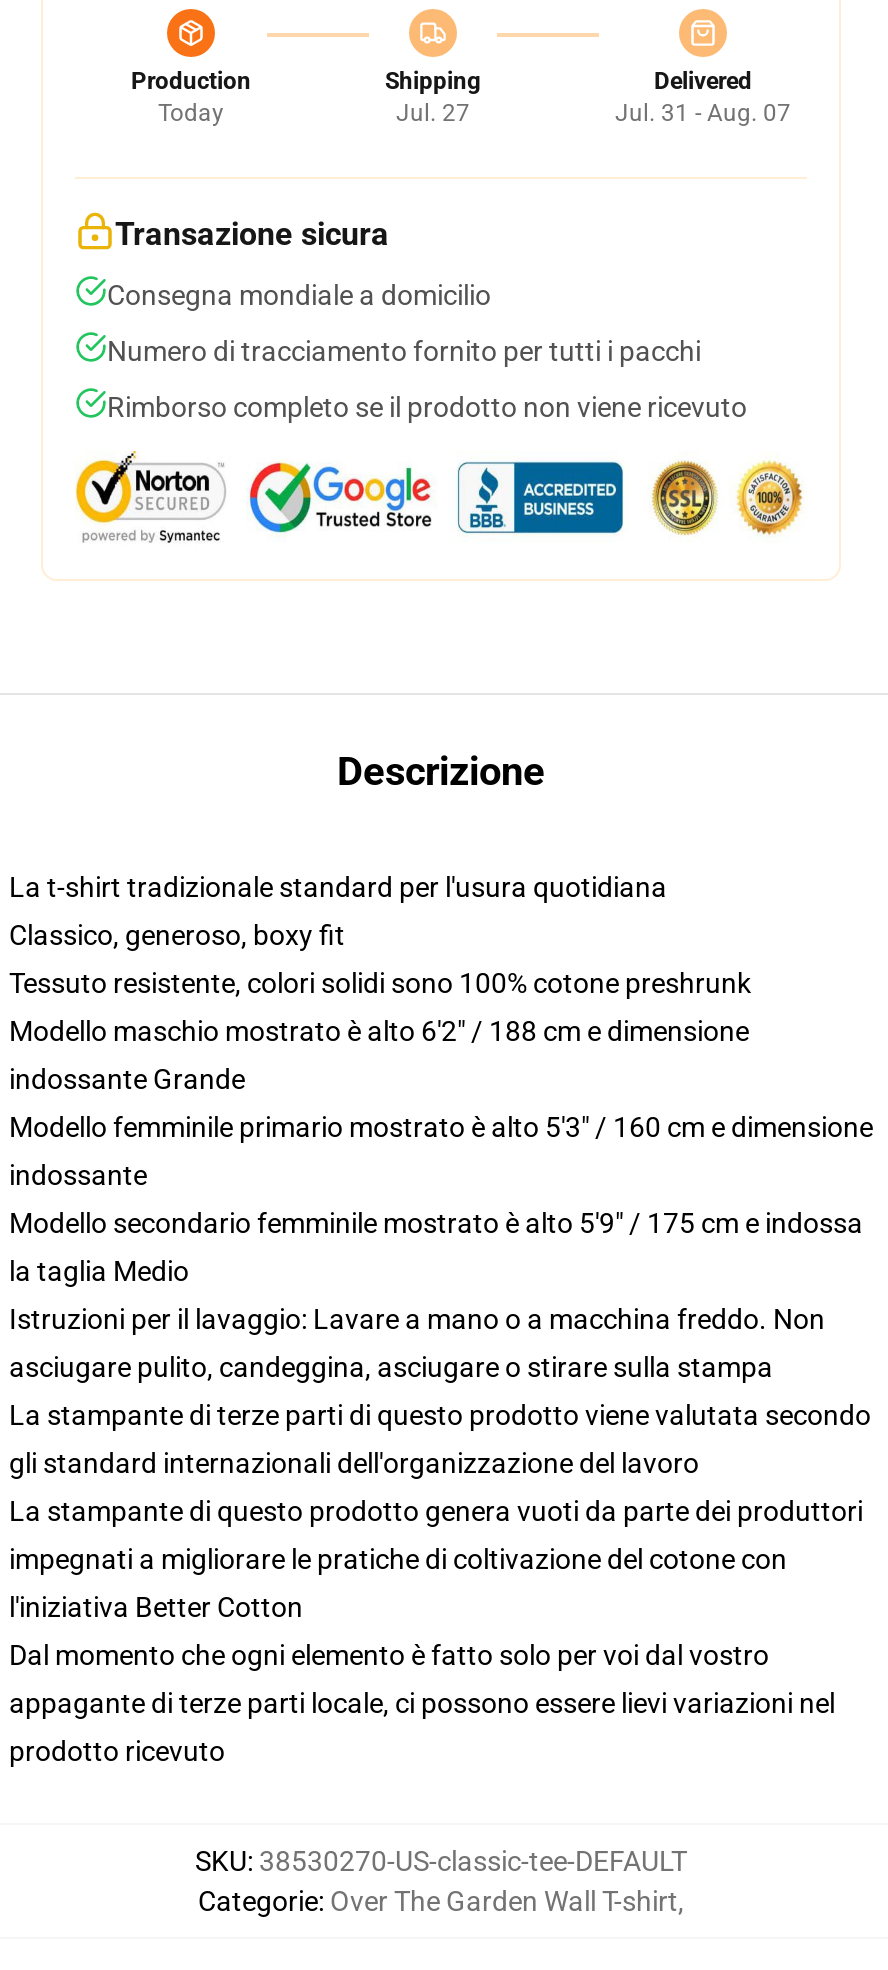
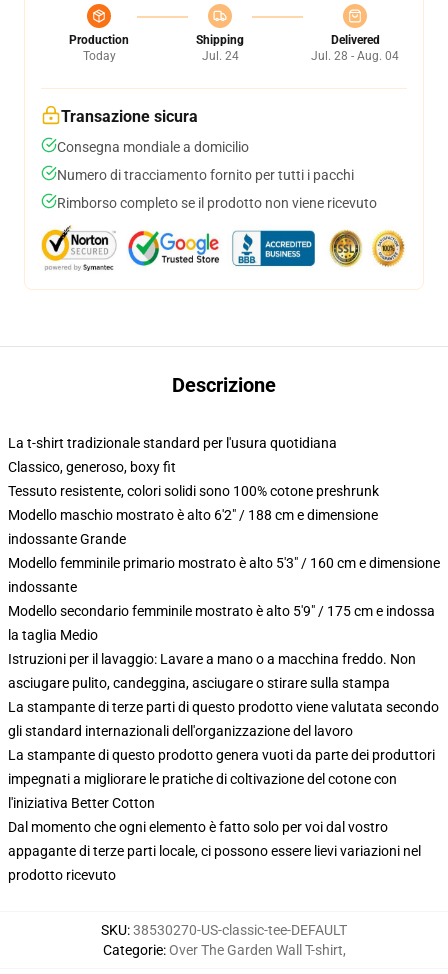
[396,99,470,127] Jul. 27 -> [201,49,238,63] Jul. 24
[615,99,791,127] Jul. 31 - Aug. 07 -> [311,49,399,63] Jul. 28 - Aug. 04

